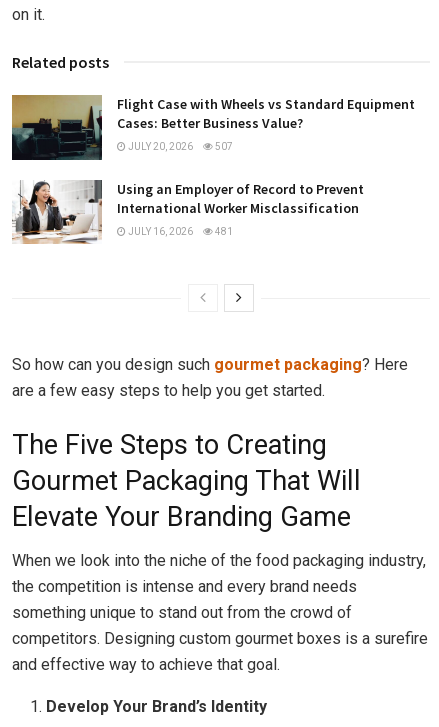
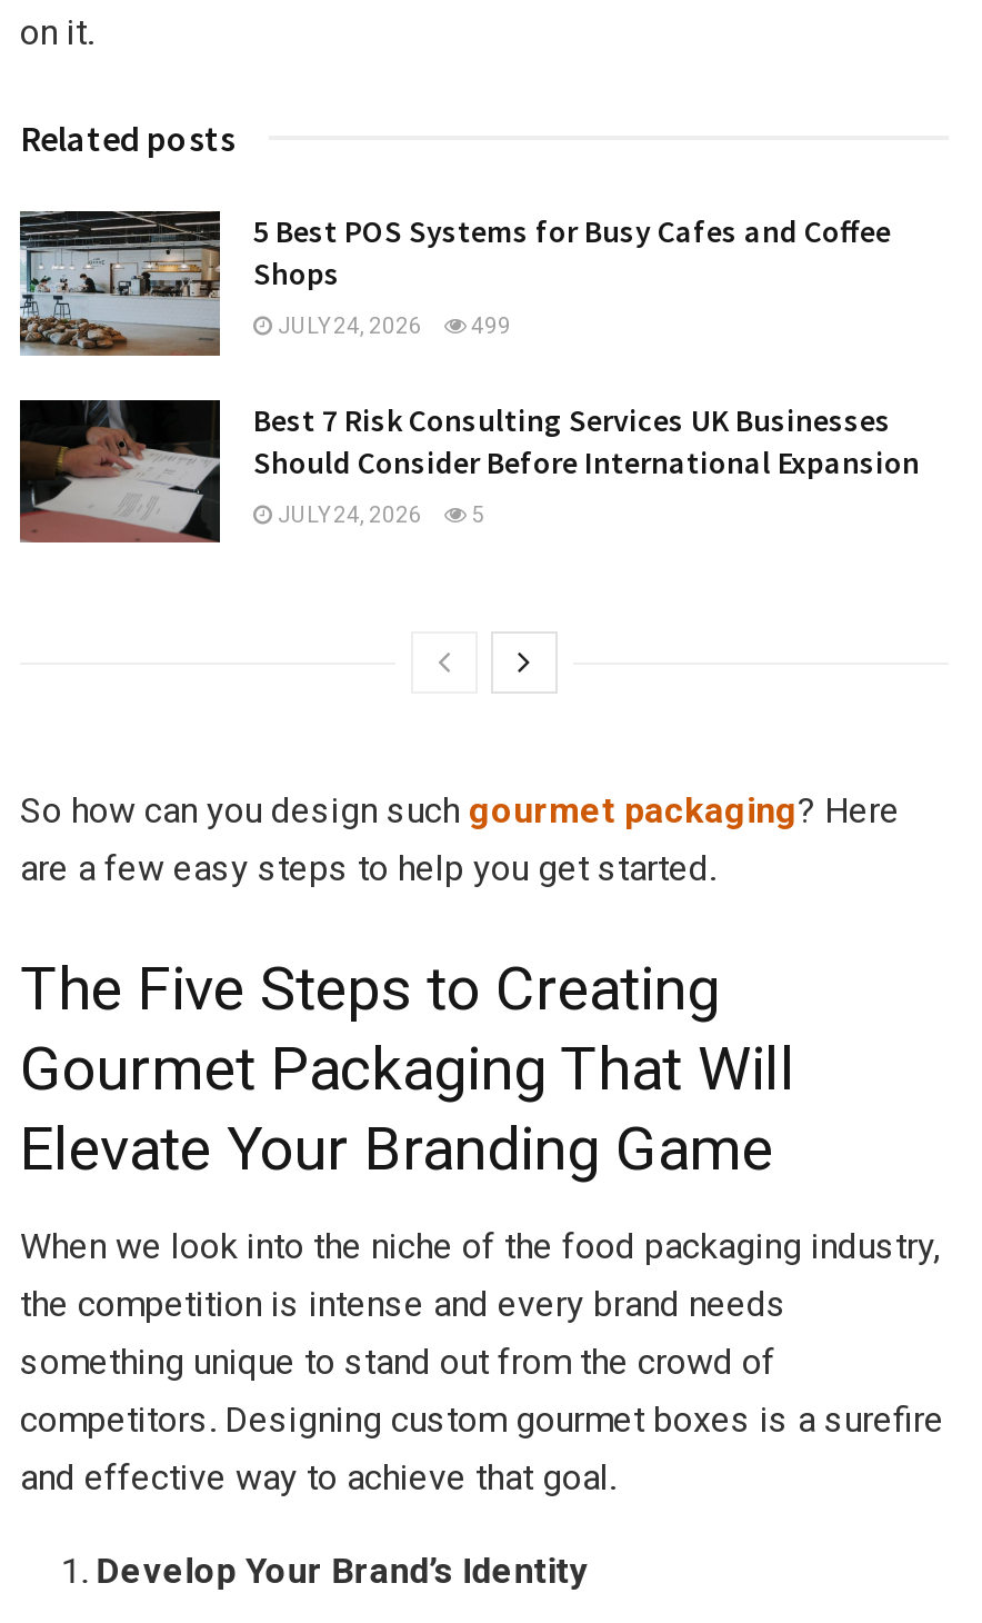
[11,94,415,161] [image] | Flight Case with Wheels vs Standard Equipment | Cases: Better Business Value? -> [18,209,891,358] [image] | 5 Best POS Systems for Busy Cafes and Coffee | Shops
[126,141,233,152] JULY 20, 2026 | 507 -> [273,314,511,339] JULY 24, 2026 | 499
[12,179,364,244] [image] | Using an Employer of Record to Prevent | International Worker Misclassification -> [18,398,920,545] [image] | Best 7 Risk Consulting Services UK Businesses | Should Consider Before International Expansion
[126,226,233,237] JULY 16, 2026 | 481 -> [273,502,484,526] JULY 24, 2026 | 5

